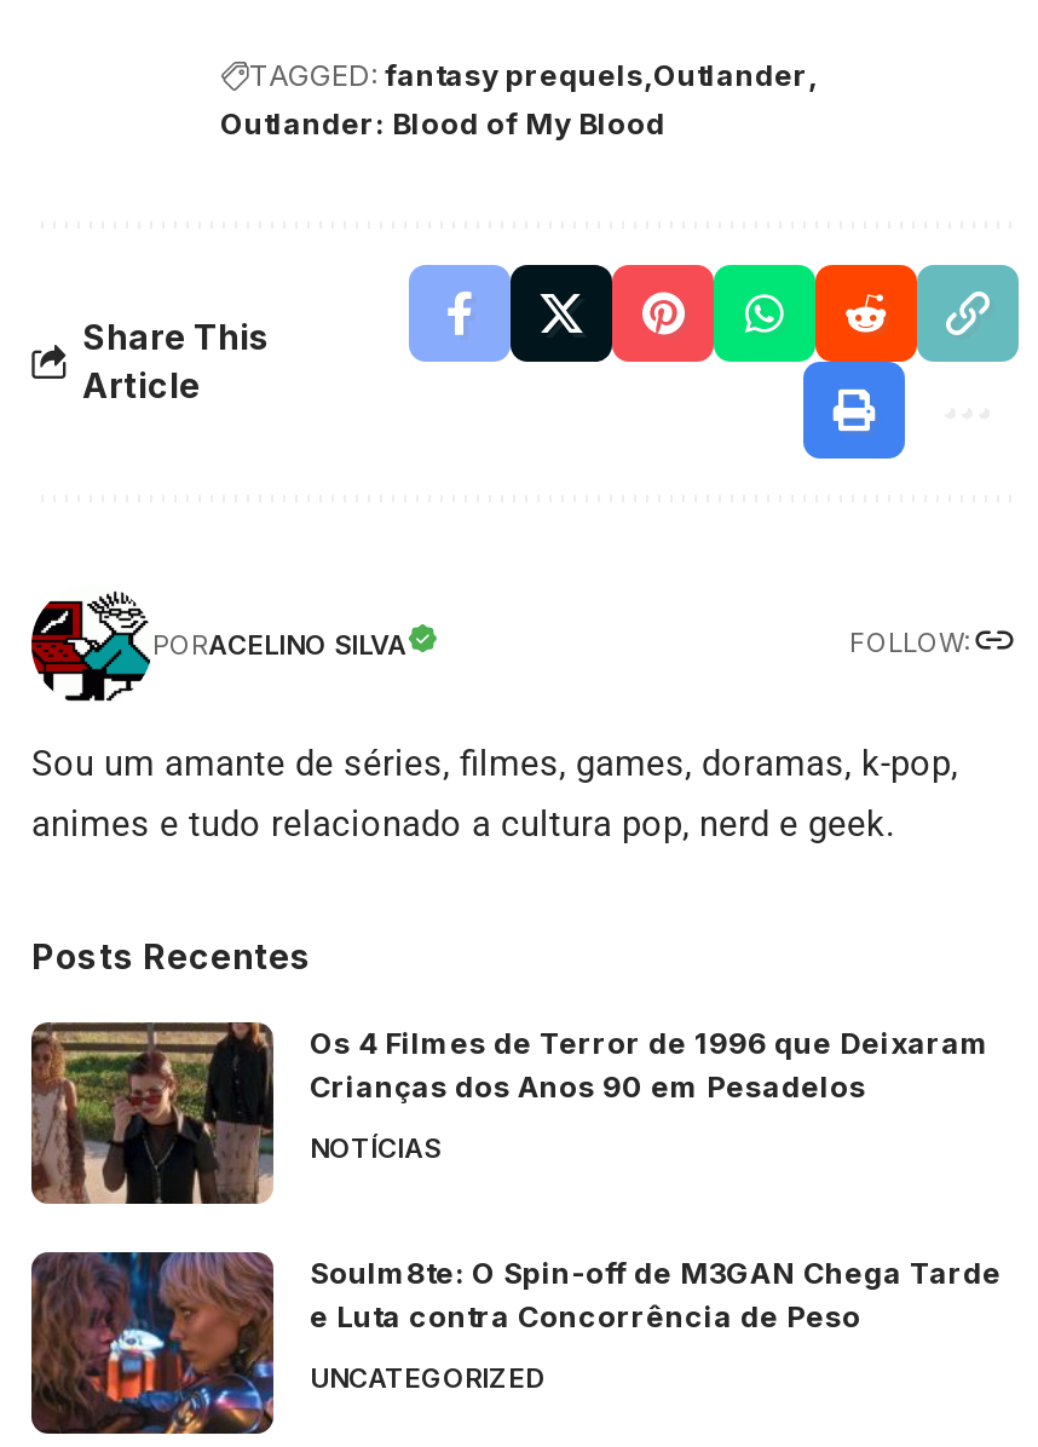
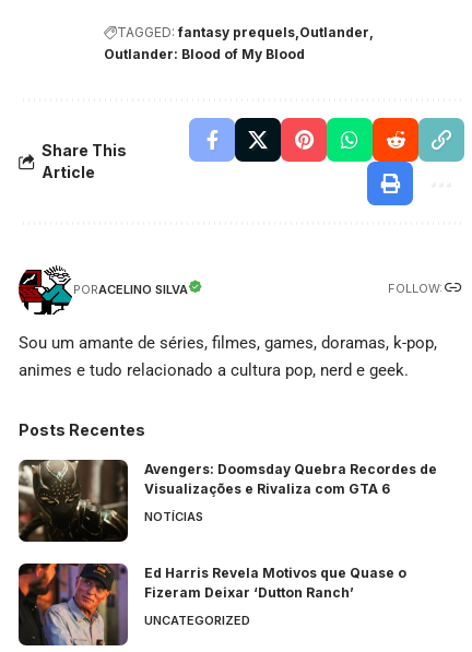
[29,1022,990,1206] [image] | Os 4 Filmes de Terror de 1996 que Deixaram | Crianças dos Anos 90 em Pesadelos -> [19,460,437,543] [image] | Avengers: Doomsday Quebra Recordes de | Visualizações e Rivaliza com GTA 6
[31,1250,1002,1436] [image] | Soulm8te: O Spin-off de M3GAN Chega Tarde | e Luta contra Concorrência de Peso -> [19,562,406,647] [image] | Ed Harris Revela Motivos que Quase o | Fizeram Deixar ‘Dutton Ranch’

